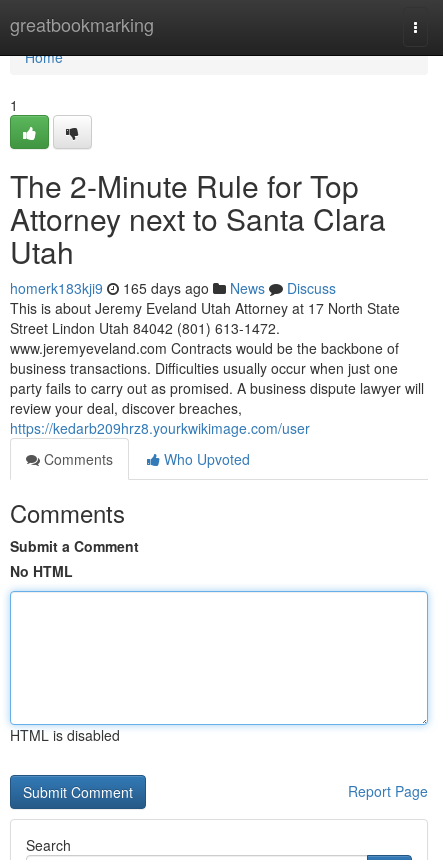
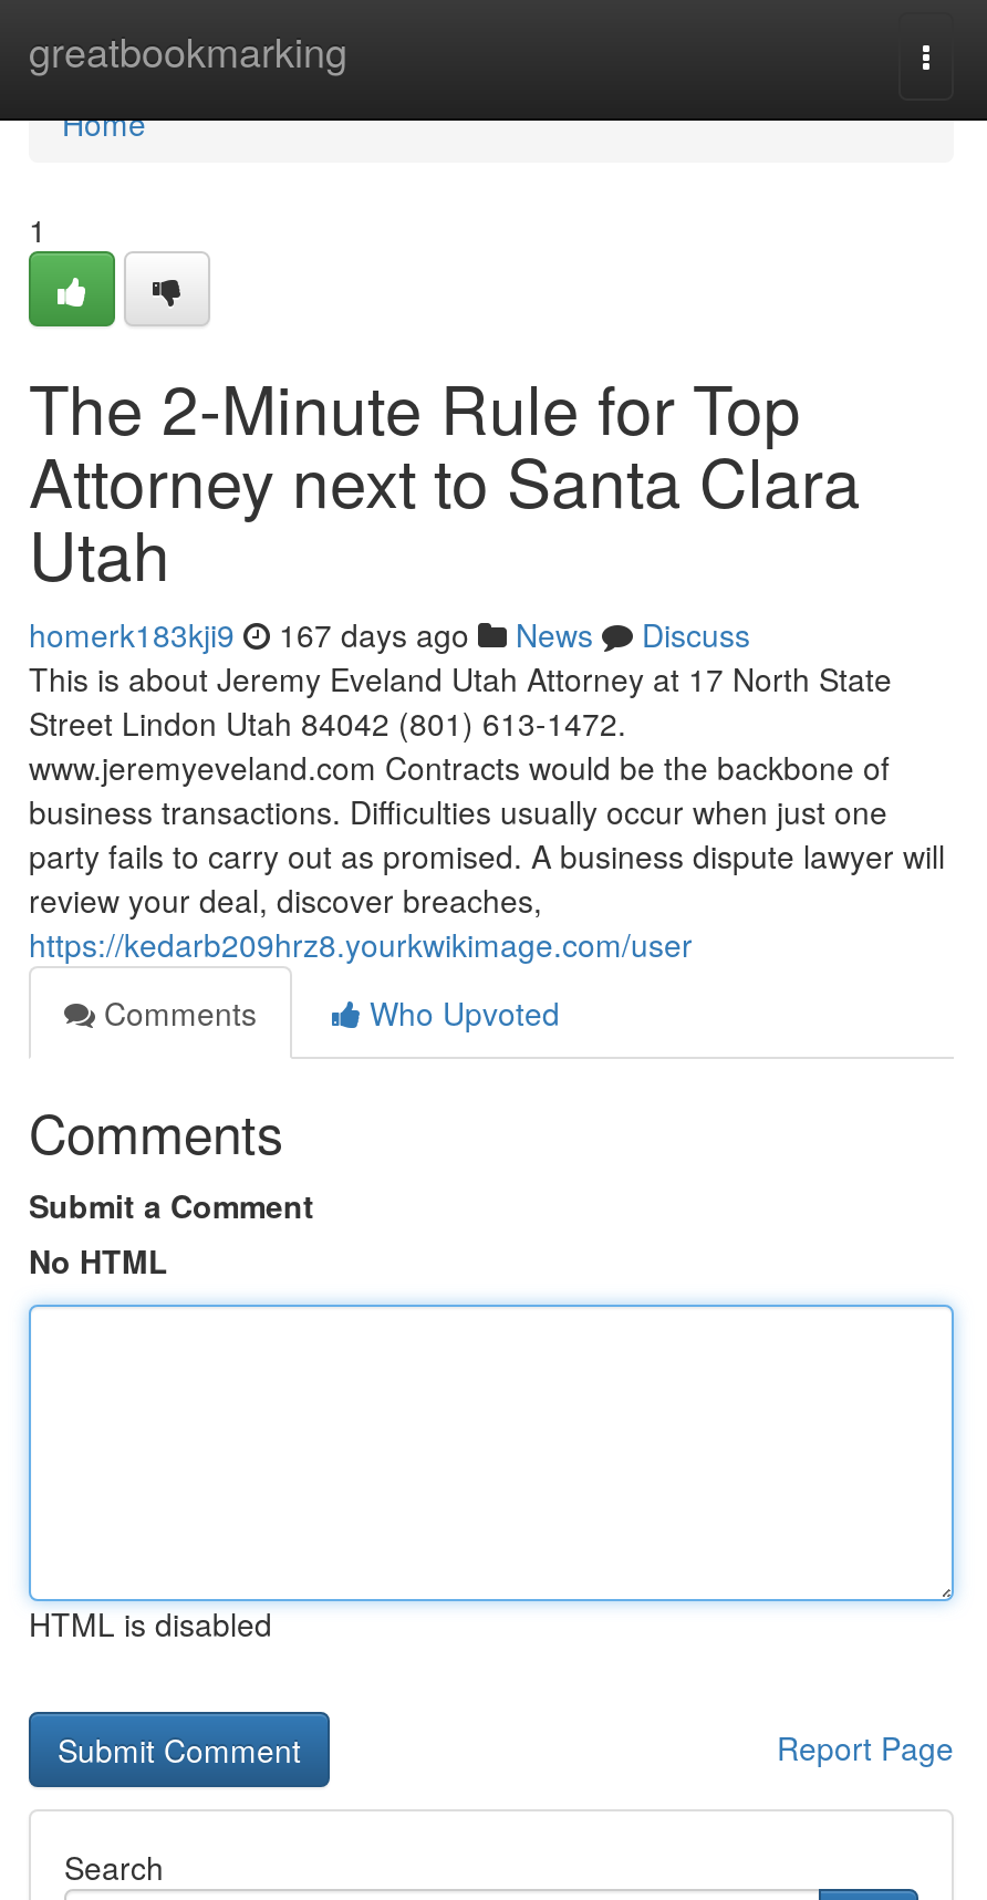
[10,278,336,298] homerk183kji9 165 days ago News Discuss -> [29,612,750,656] homerk183kji9 167 days ago News Discuss

